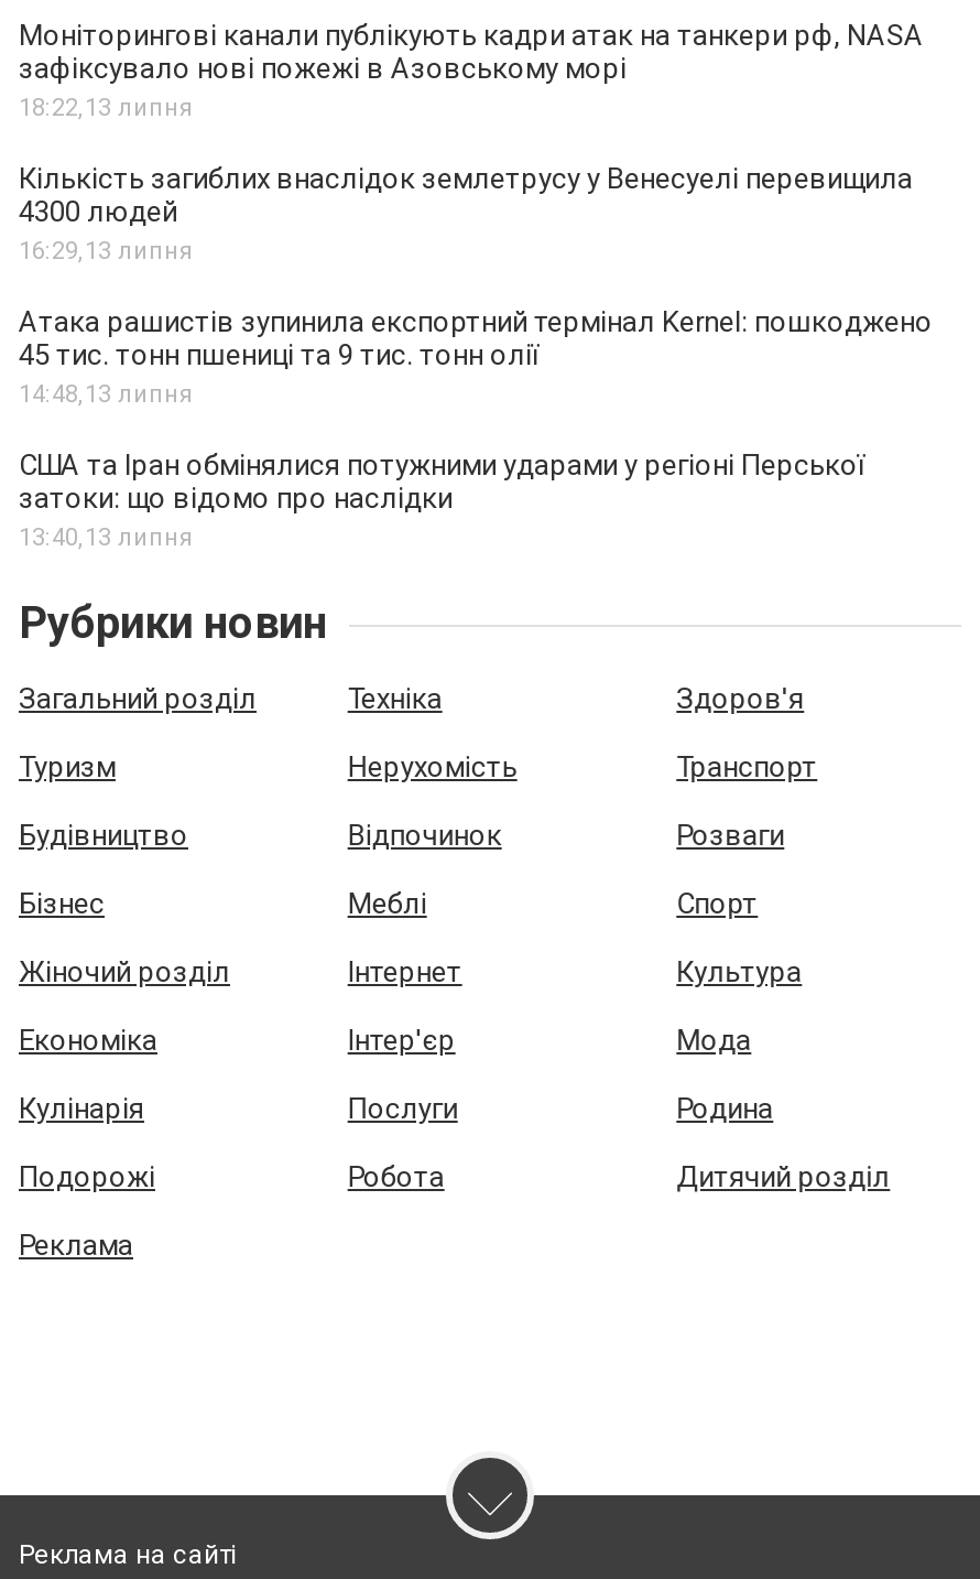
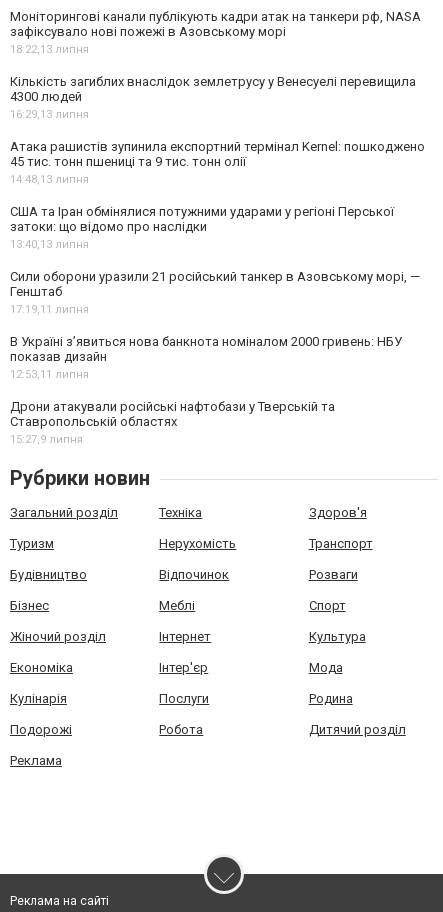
none -> [10,269,420,446] Сили оборони уразили 21 російський танкер в Азовському морі, — | Генштаб | 17:19,11 липня | В Україні з’явиться нова банкнота номіналом 2000 гривень: НБУ | показав дизайн | 12:53,11 липня | Дрони атакували російські нафтобази у Тверській та | Ставропольській областях | 15:27,9 липня

